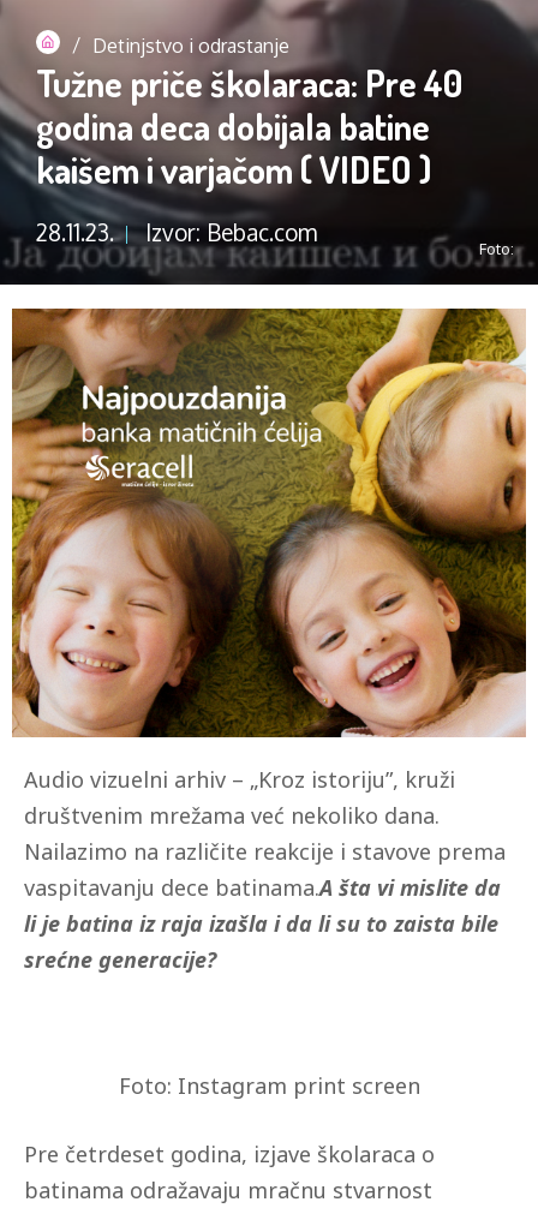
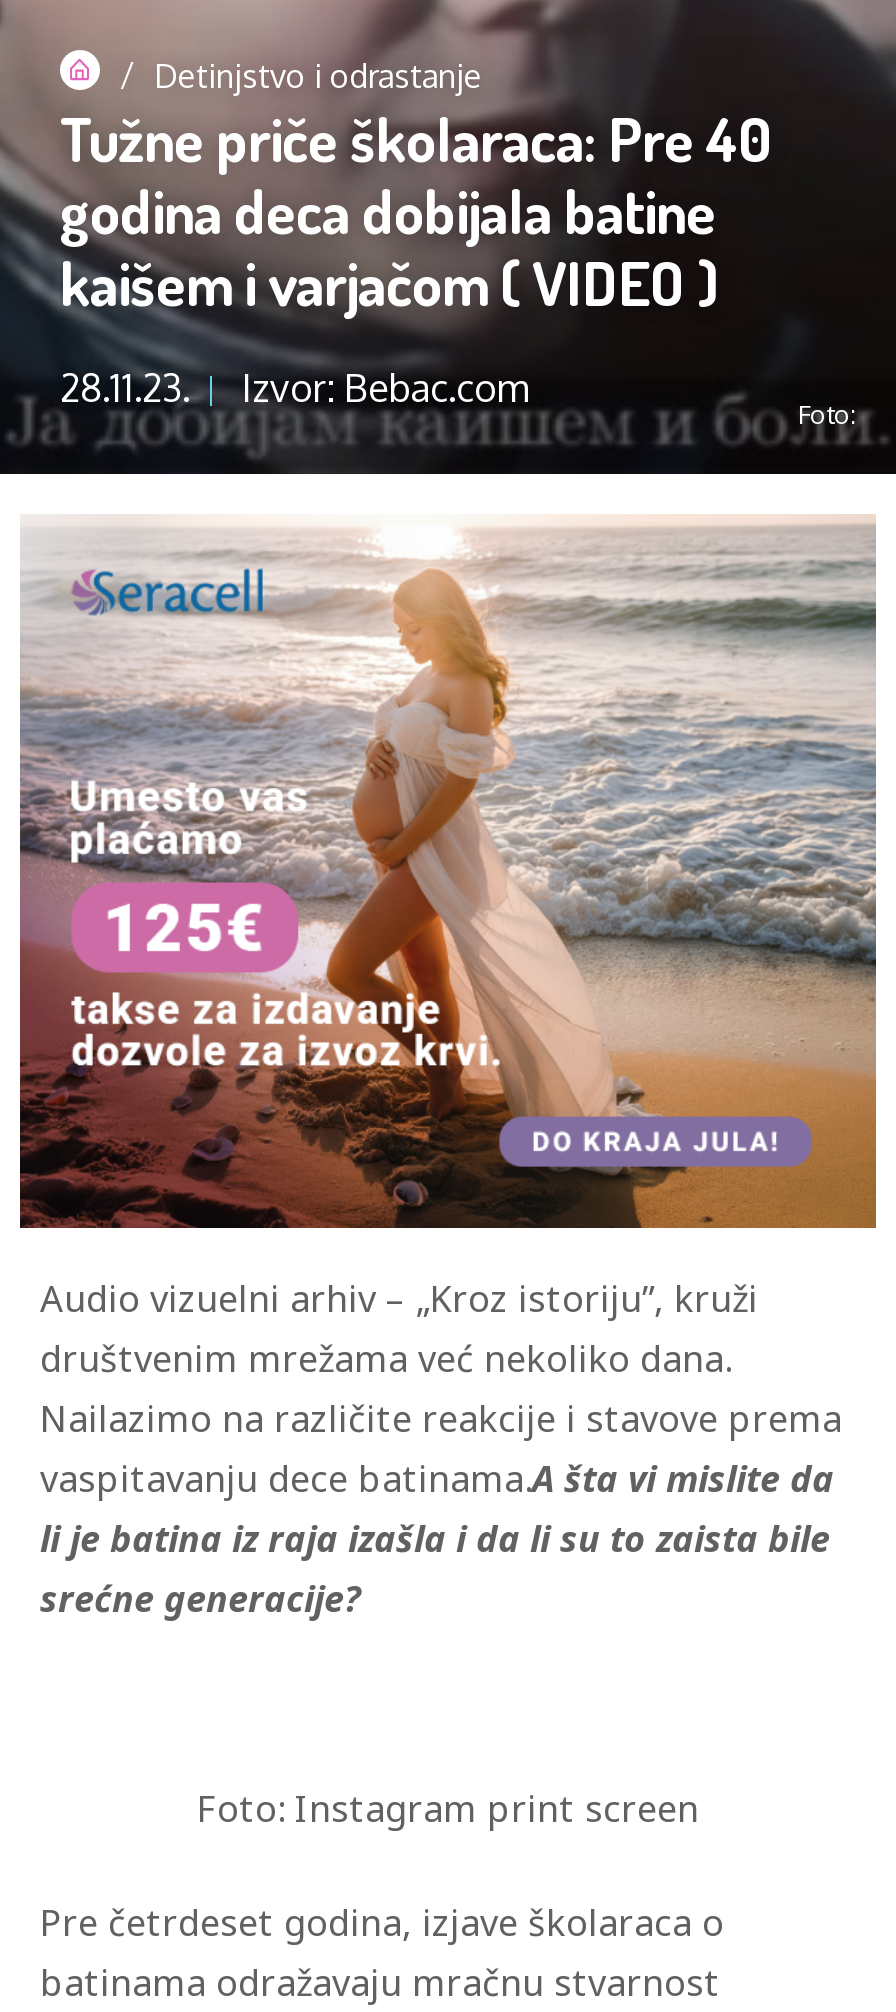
[11,307,527,738] [image] -> [18,514,878,1230] [image]

